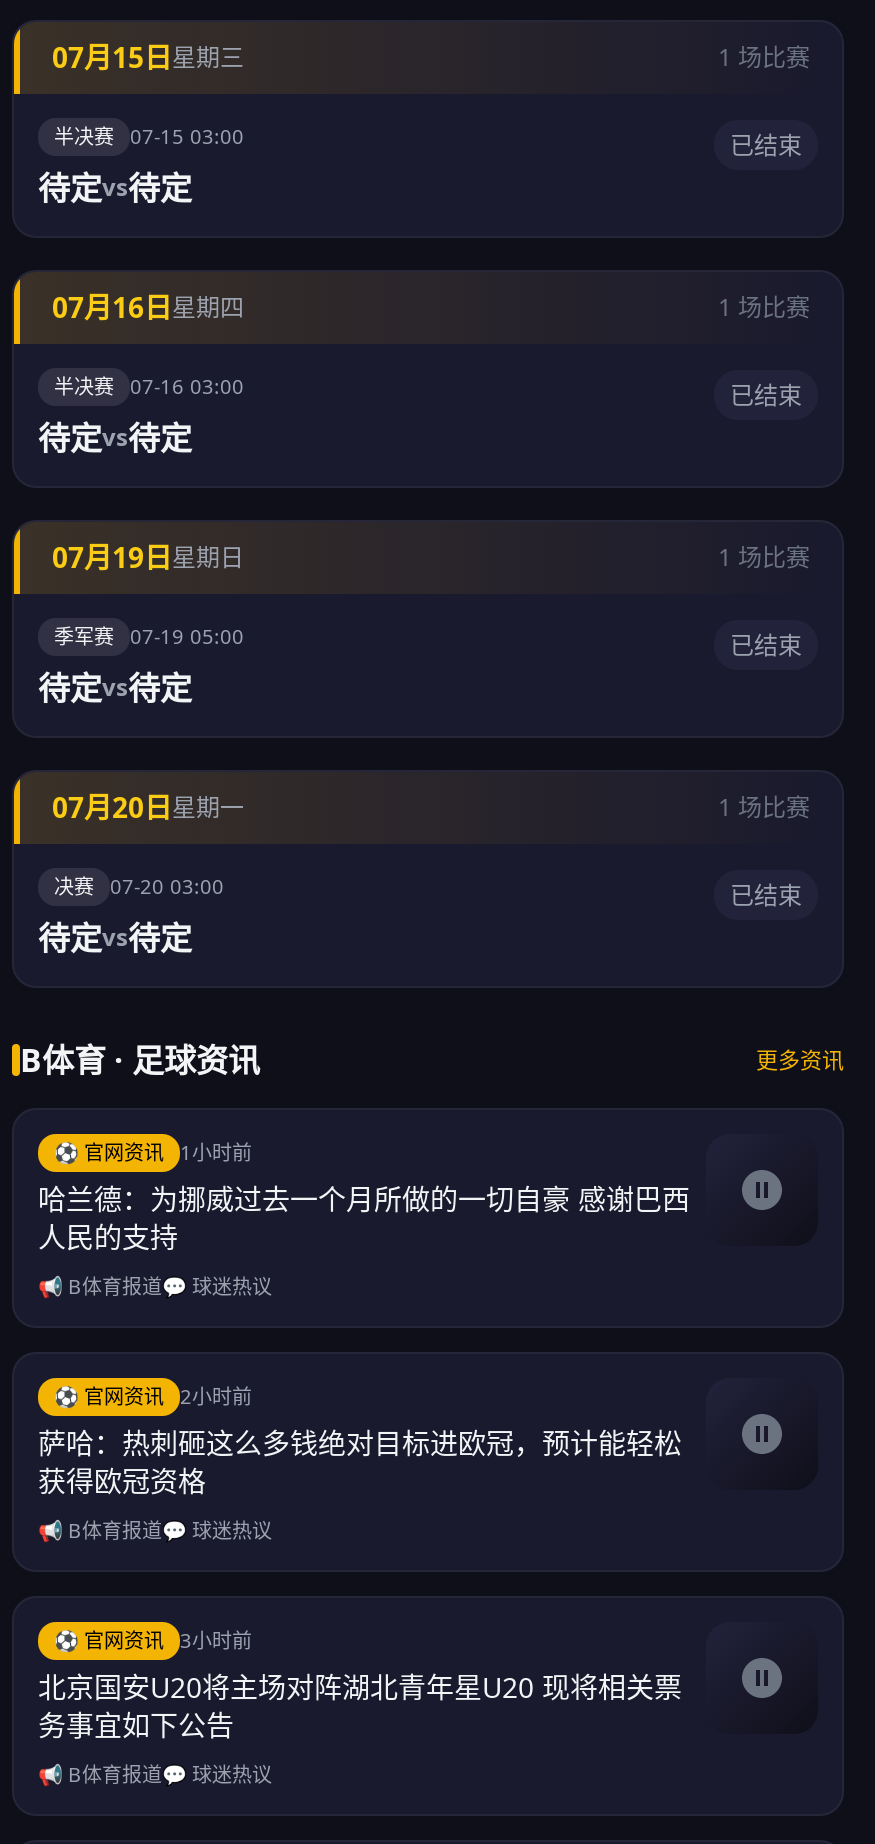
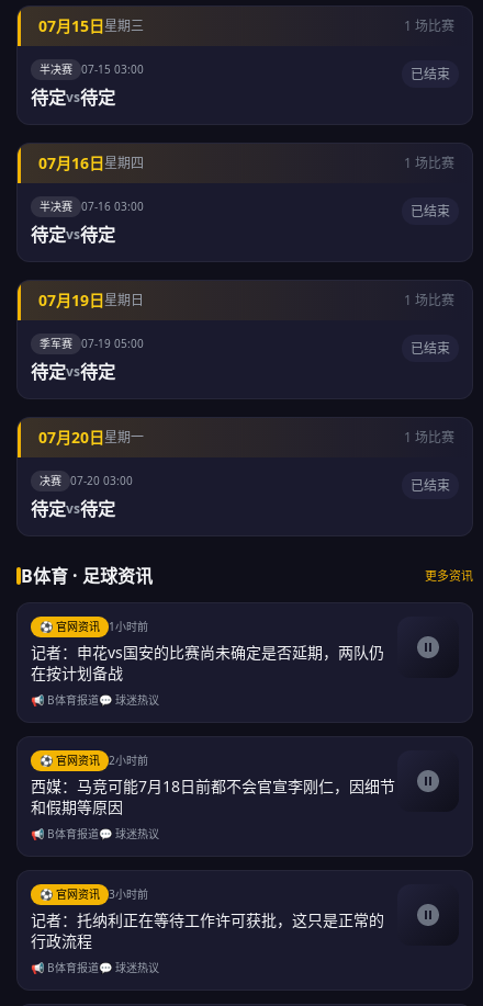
[38,1180,690,1256] 哈兰德：为挪威过去一个月所做的一切自豪 感谢巴西 | 人民的支持 -> [31,642,384,683] 记者：申花vs国安的比赛尚未确定是否延期，两队仍 | 在按计划备战
[38,1424,682,1500] 萨哈：热刺砸这么多钱绝对目标进欧冠，预计能轻松 | 获得欧冠资格 -> [31,776,395,817] 西媒：马竞可能7月18日前都不会官宣李刚仁，因细节 | 和假期等原因
[38,1668,682,1744] 北京国安U20将主场对阵湖北青年星U20 现将相关票 | 务事宜如下公告 -> [31,909,384,951] 记者：托纳利正在等待工作许可获批，这只是正常的 | 行政流程

